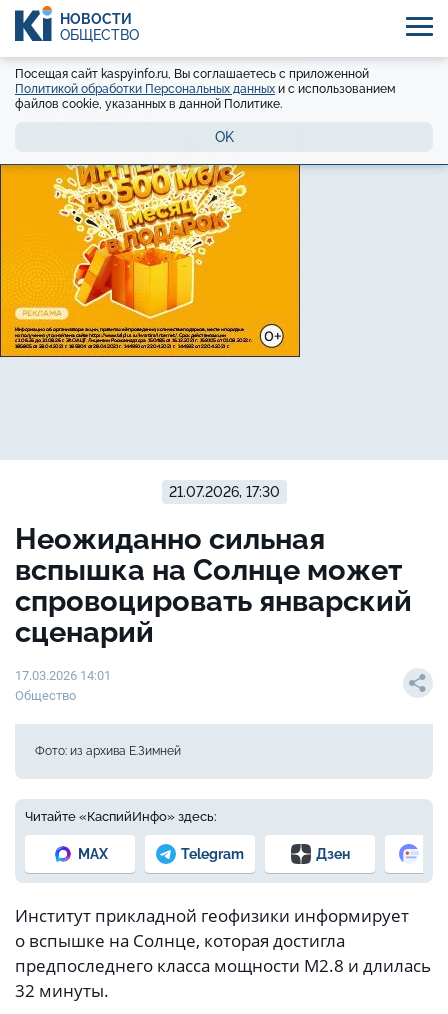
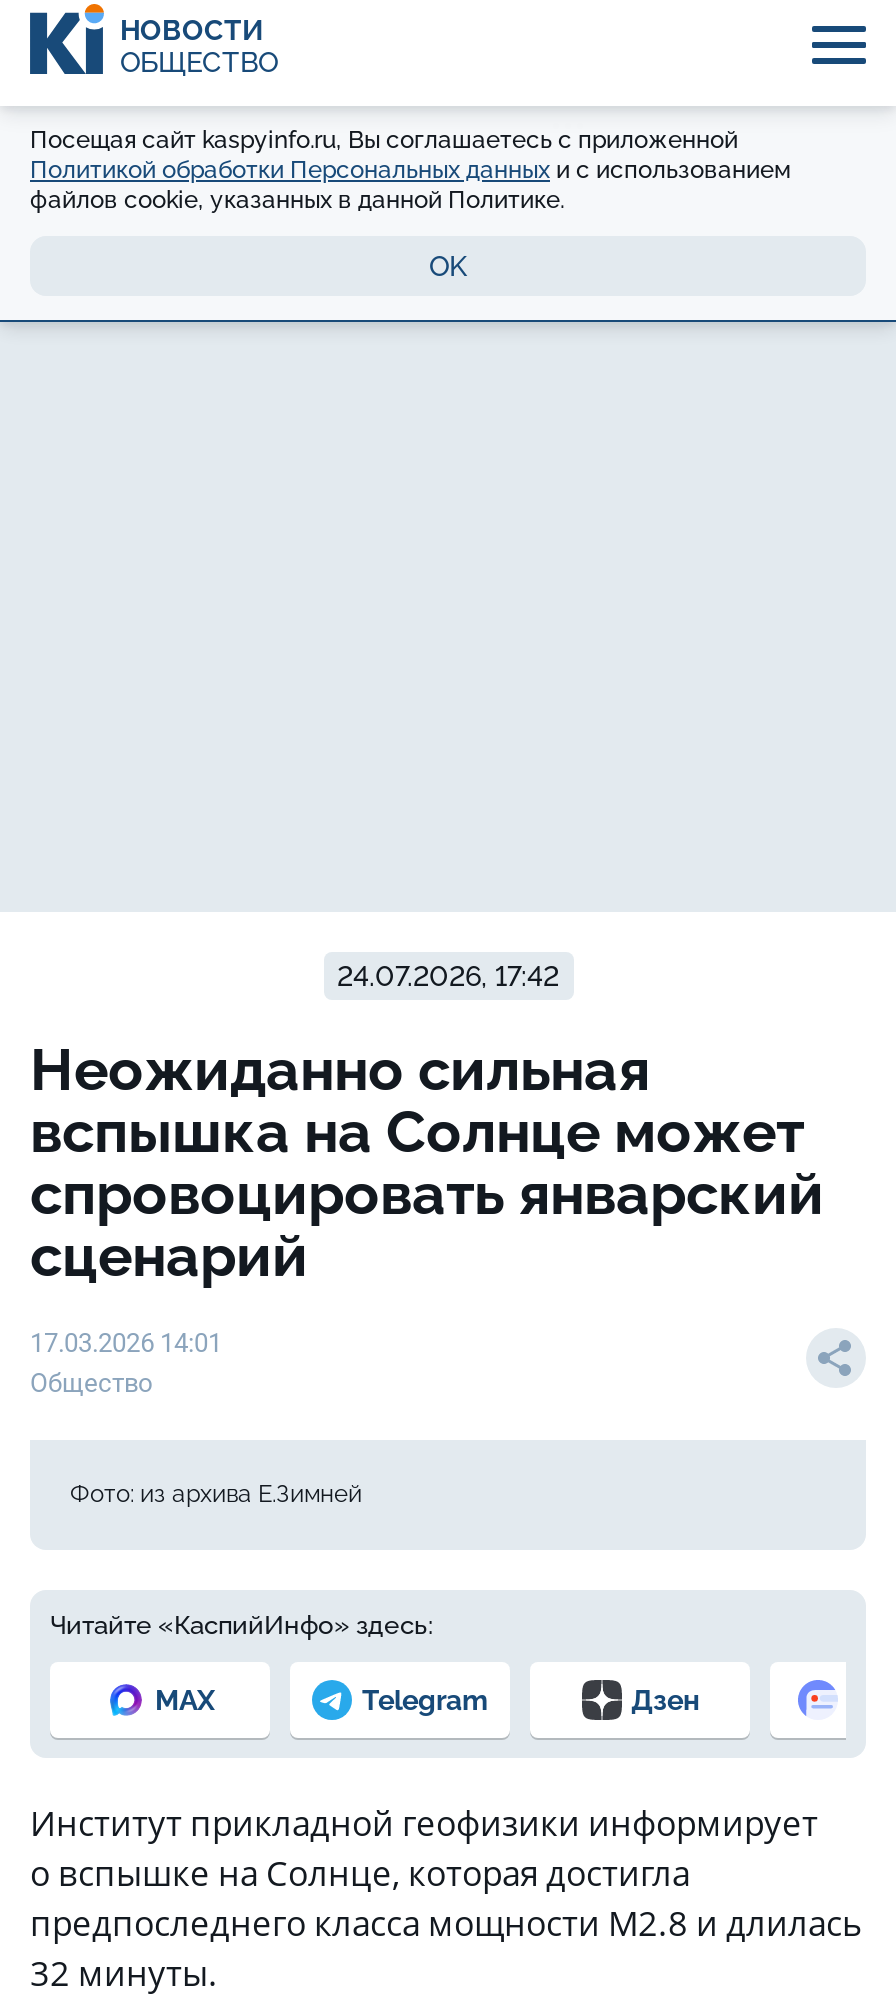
[3,164,301,358] [image] -> none
[168,484,279,500] 21.07.2026, 17:30 -> [337,960,559,992] 24.07.2026, 17:42

